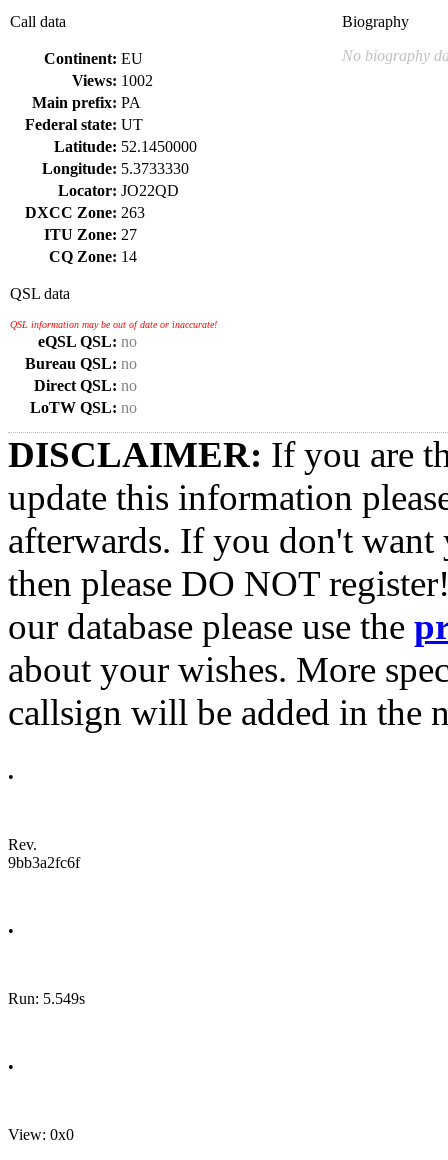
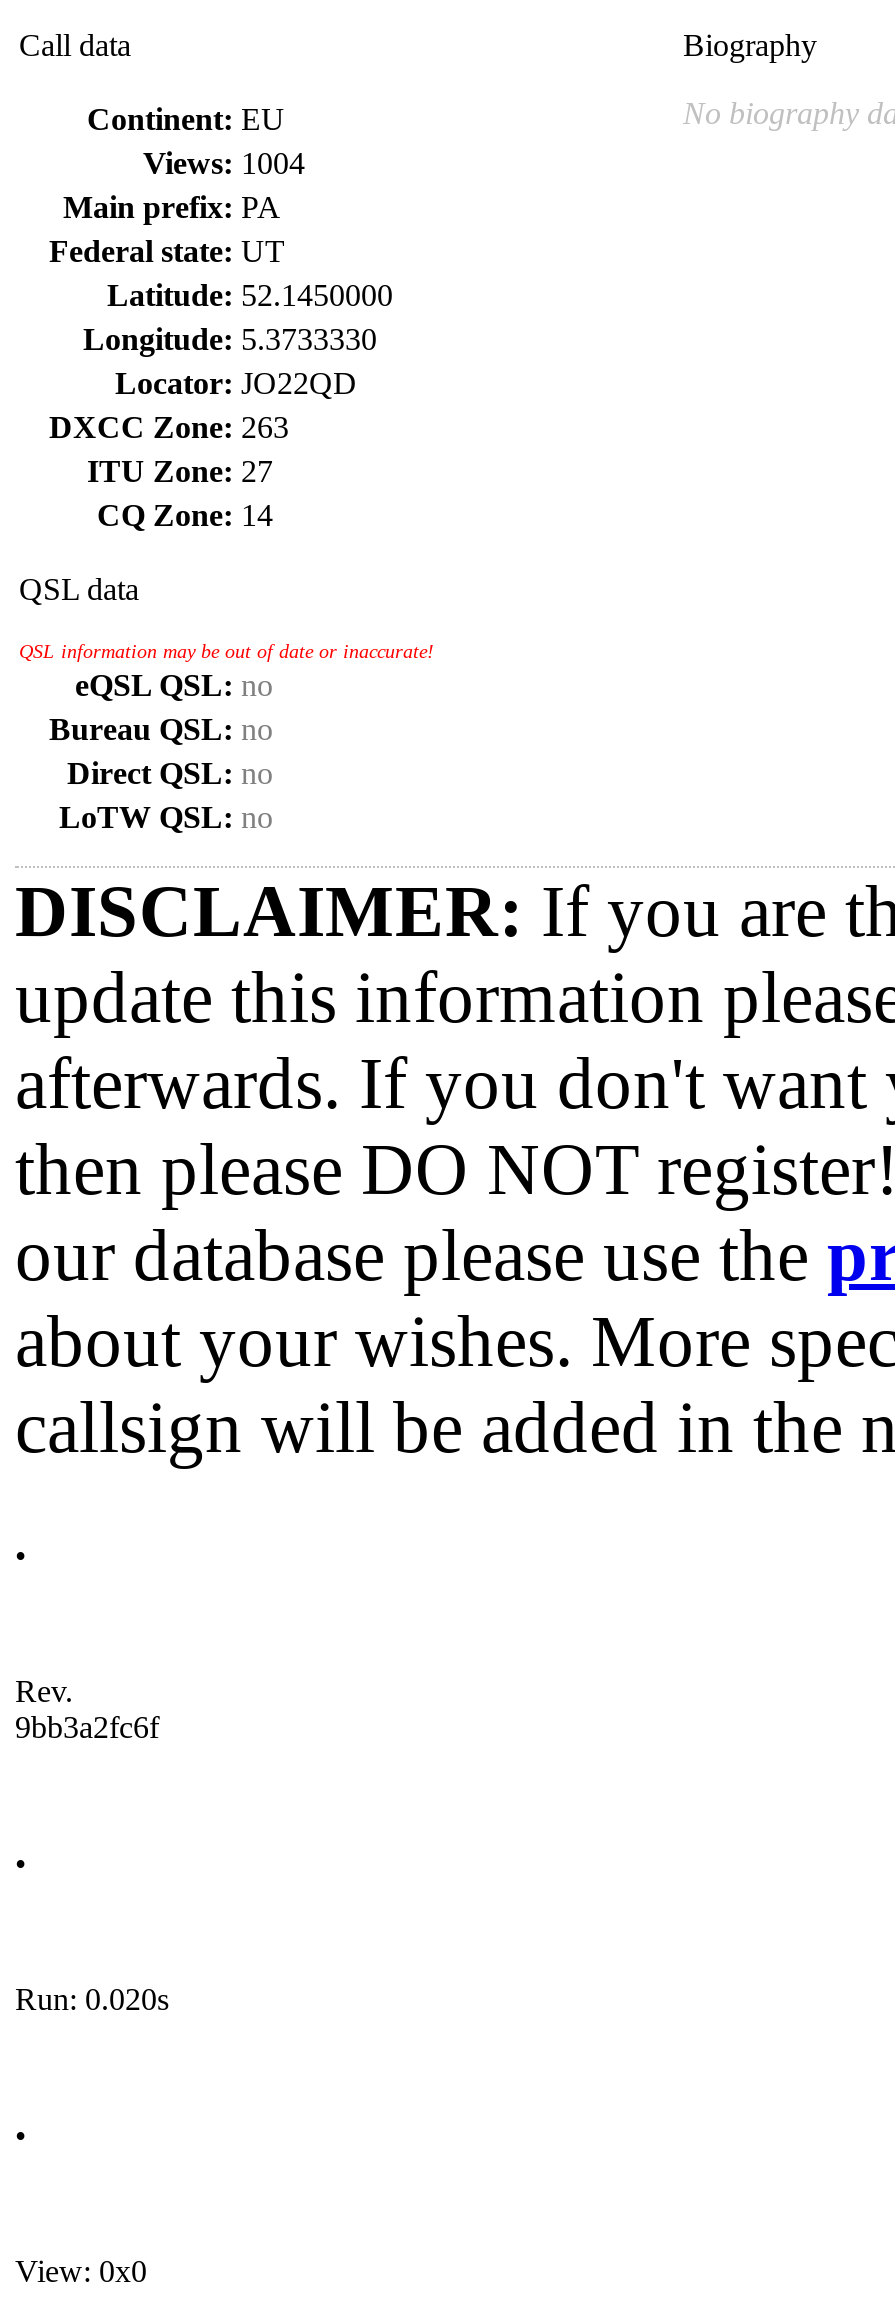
[72,72,153,89] Views: 1002 -> [143,146,305,180] Views: 1004
[8,990,85,1007] Run: 5.549s -> [15,1982,169,2016] Run: 0.020s

